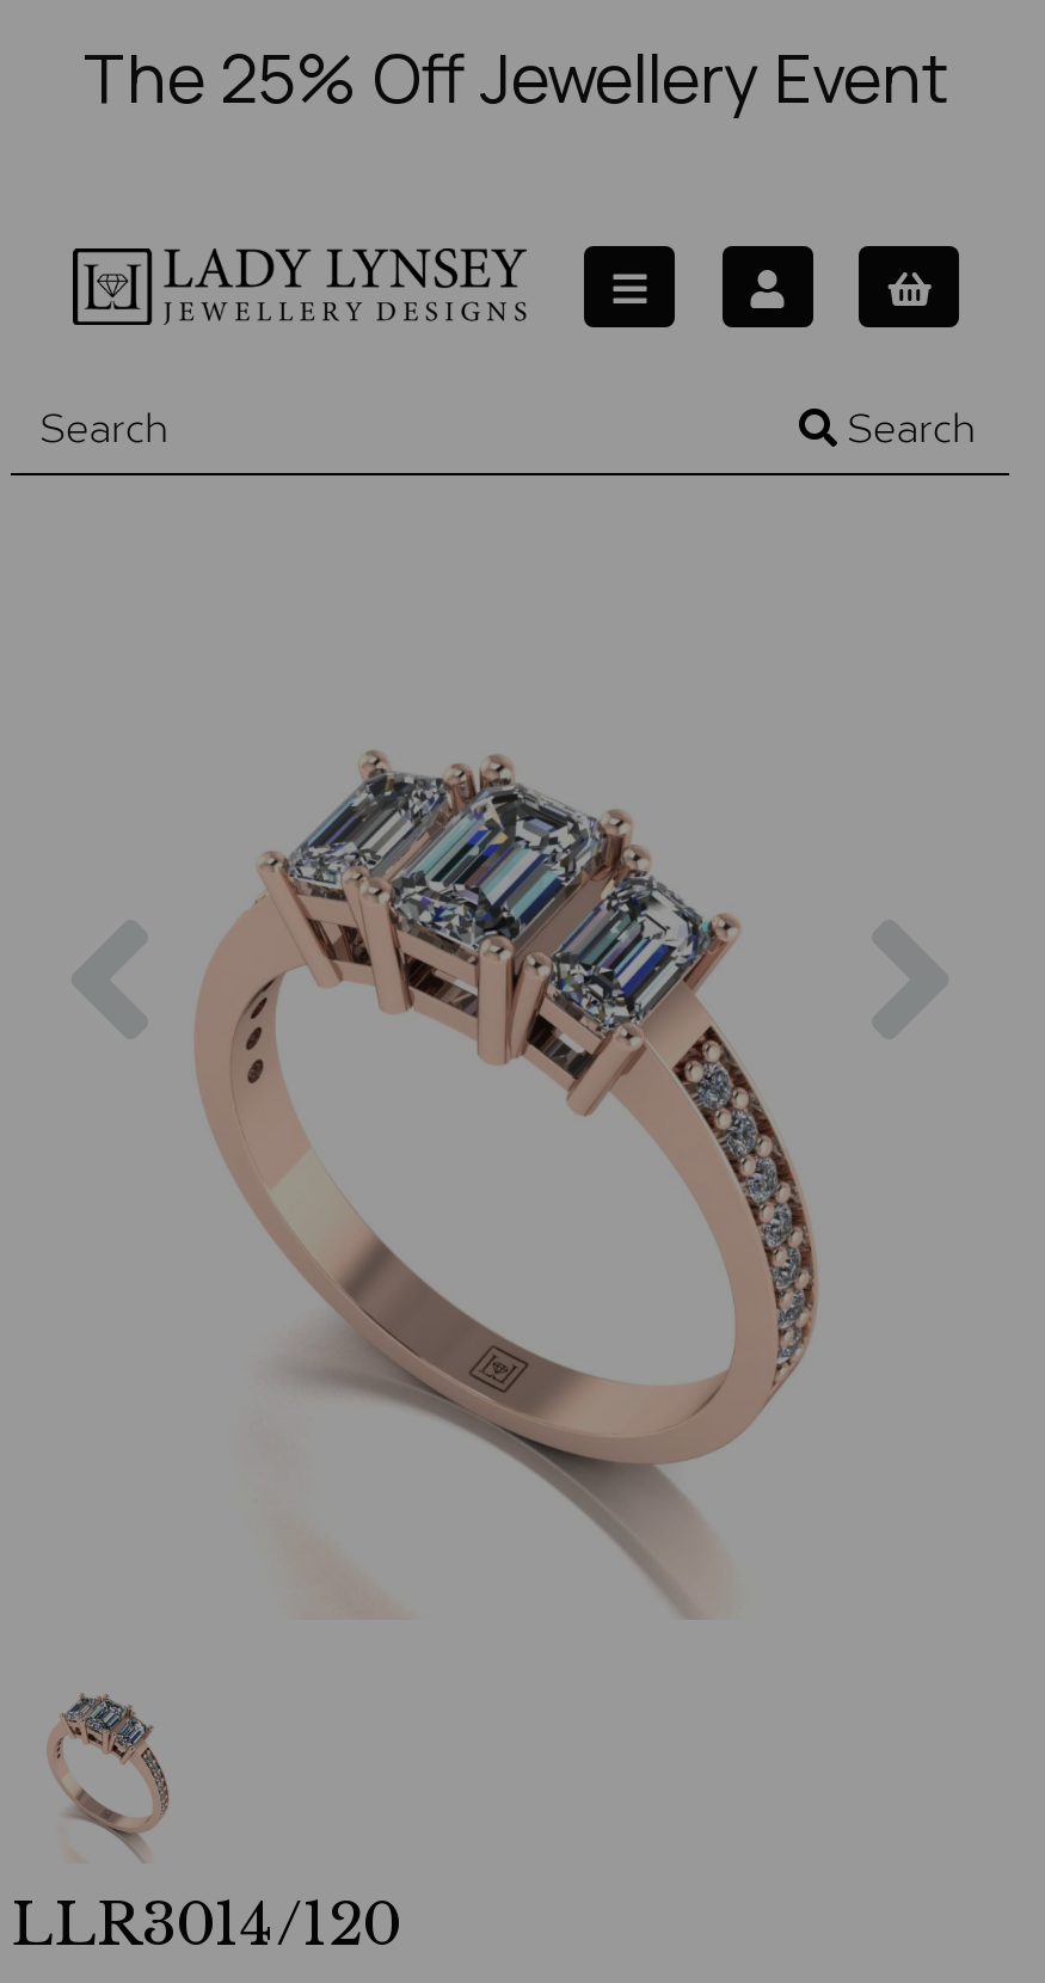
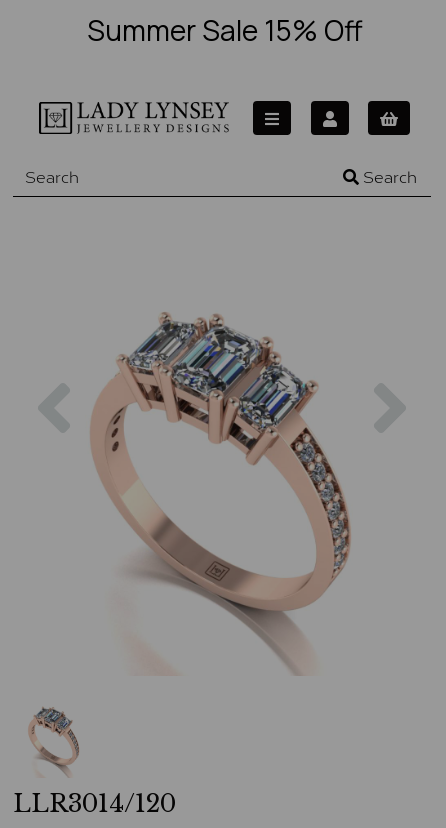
[84,31,951,122] The 25% Off Jewellery Event -> [81,11,363,49] Summer Sale 15% Off

